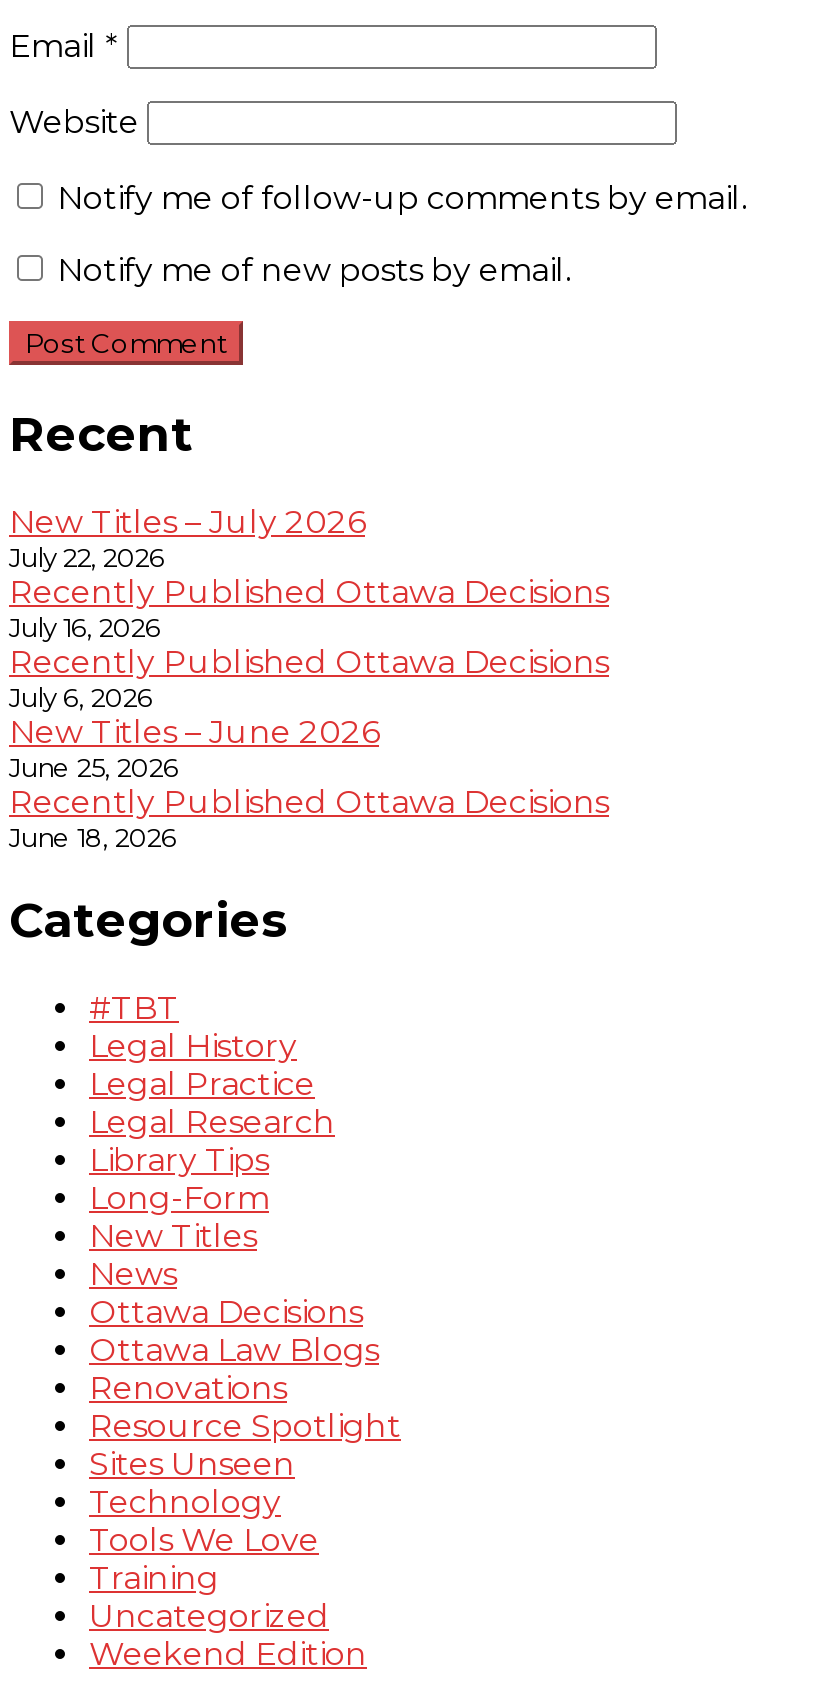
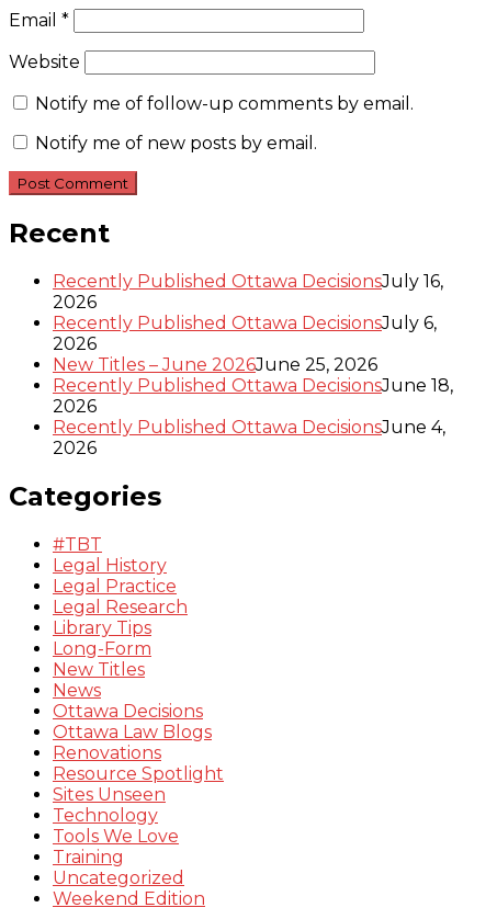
[9,502,609,852] New Titles – July 2026 | July 22, 2026 | Recently Published Ottawa Decisions | July 16, 2026 | Recently Published Ottawa Decisions | July 6, 2026 | New Titles – June 2026 | June 25, 2026 | Recently Published Ottawa Decisions | June 18, 2026 -> [53,271,453,458] Recently Published Ottawa DecisionsJuly 16, | 2026 | Recently Published Ottawa DecisionsJuly 6, | 2026 | New Titles – June 2026June 25, 2026 | Recently Published Ottawa DecisionsJune 18, | 2026 | Recently Published Ottawa DecisionsJune 4, | 2026

